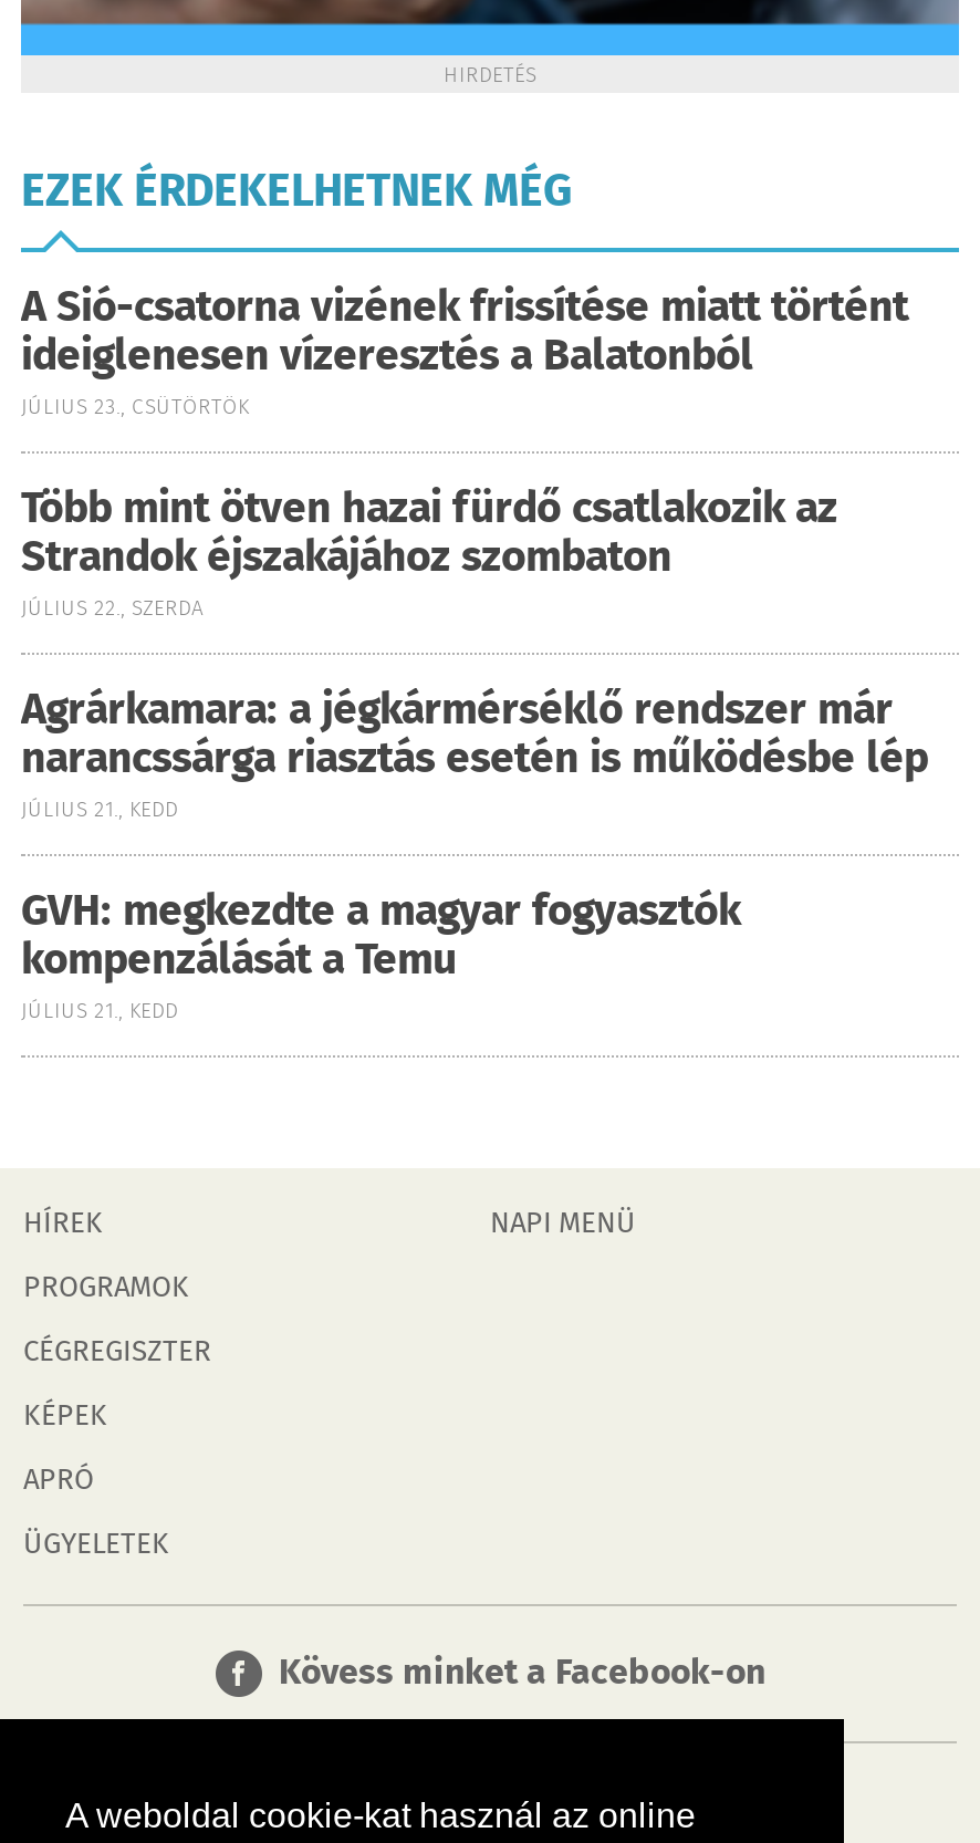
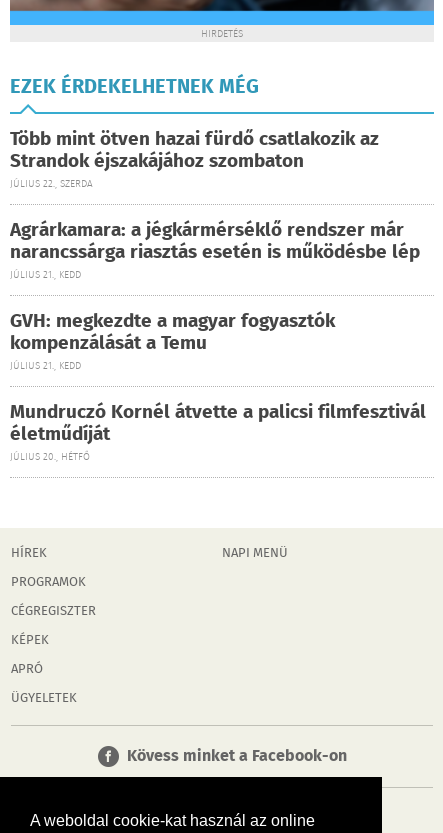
[21,277,908,425] A Sió-csatorna vizének frissítése miatt történt | ideiglenesen vízeresztés a Balatonból | JÚLIUS 23., CSÜTÖRTÖK -> none
moved [21,478,928,1029] -> [10,125,420,374]: Több mint ötven hazai fürdő csatlakozik az | Strandok éjszakájához szombaton | JÚLIUS 22., SZERDA | ... | kompenzálását a Temu | JÚLIUS 21., KEDD
none -> [10,398,426,465] Mundruczó Kornél átvette a palicsi filmfesztivál | életműdíját | JÚLIUS 20., HÉTFŐ

